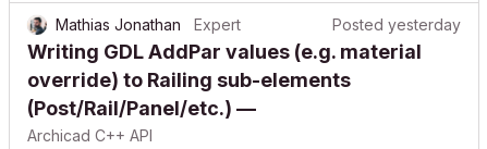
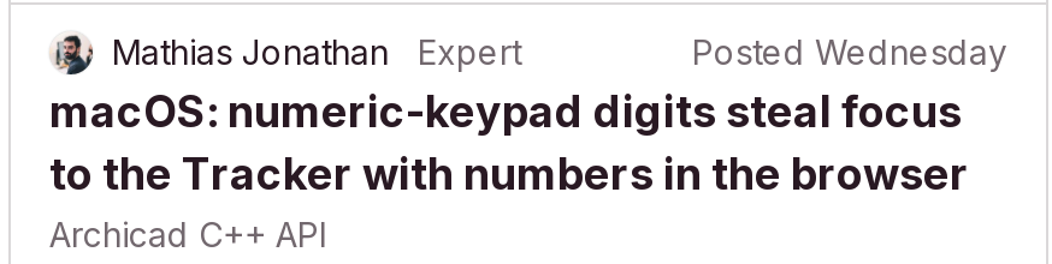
[27,15,461,119] Posted yesterday | Writing GDL AddPar values (e.g. material | override) to Railing sub-elements | (Post/Rail/Panel/etc.) — -> [49,31,1007,199] Posted Wednesday | macOS: numeric-keypad digits steal focus | to the Tracker with numbers in the browser

